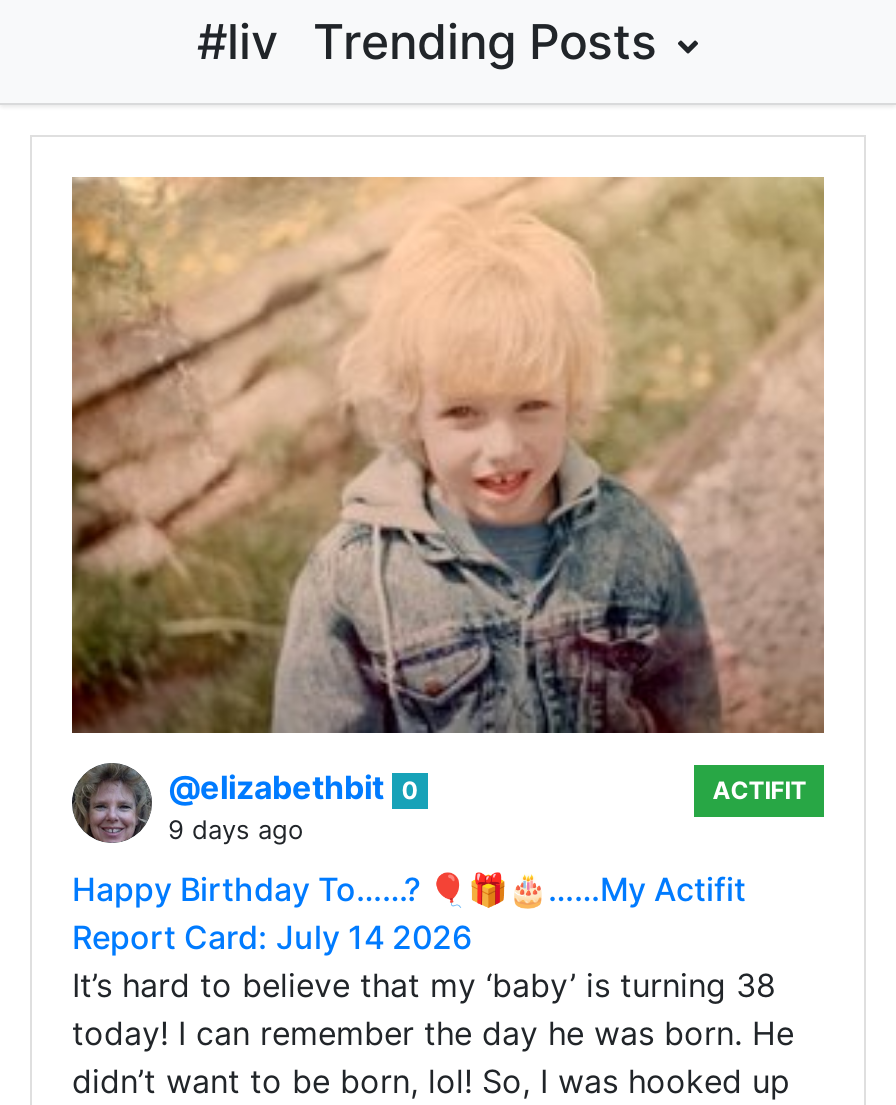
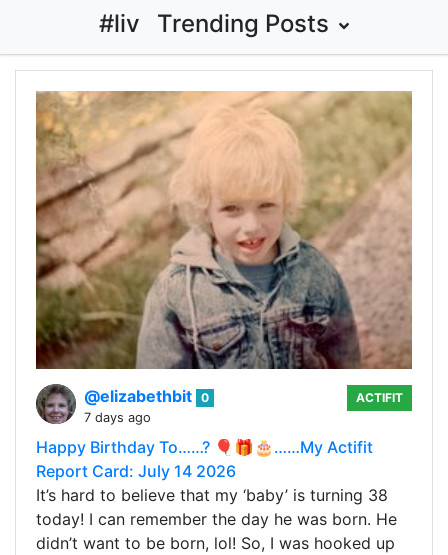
[168,814,304,844] 9 days ago -> [84,410,151,425] 7 days ago

